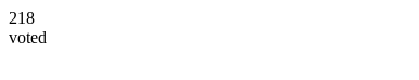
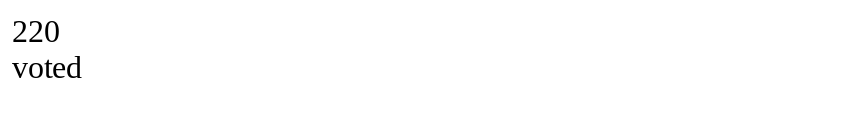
[9,9,35,27] 218 -> [12,14,60,48] 220

